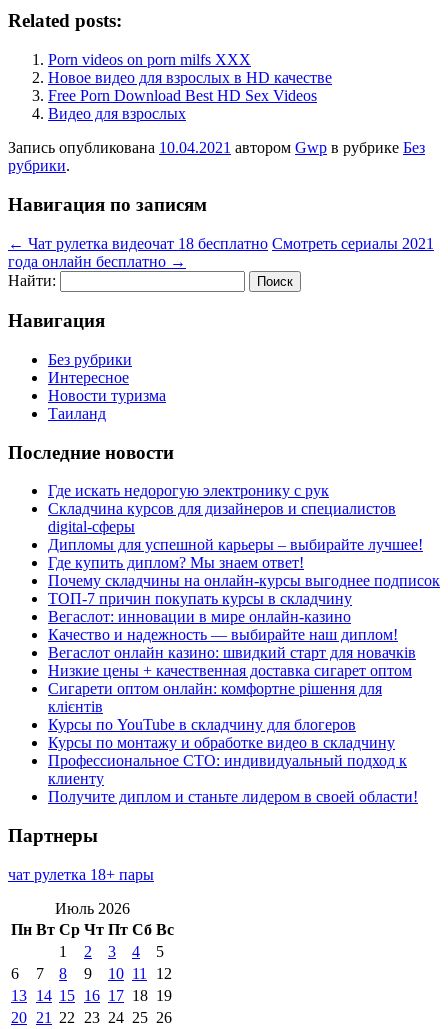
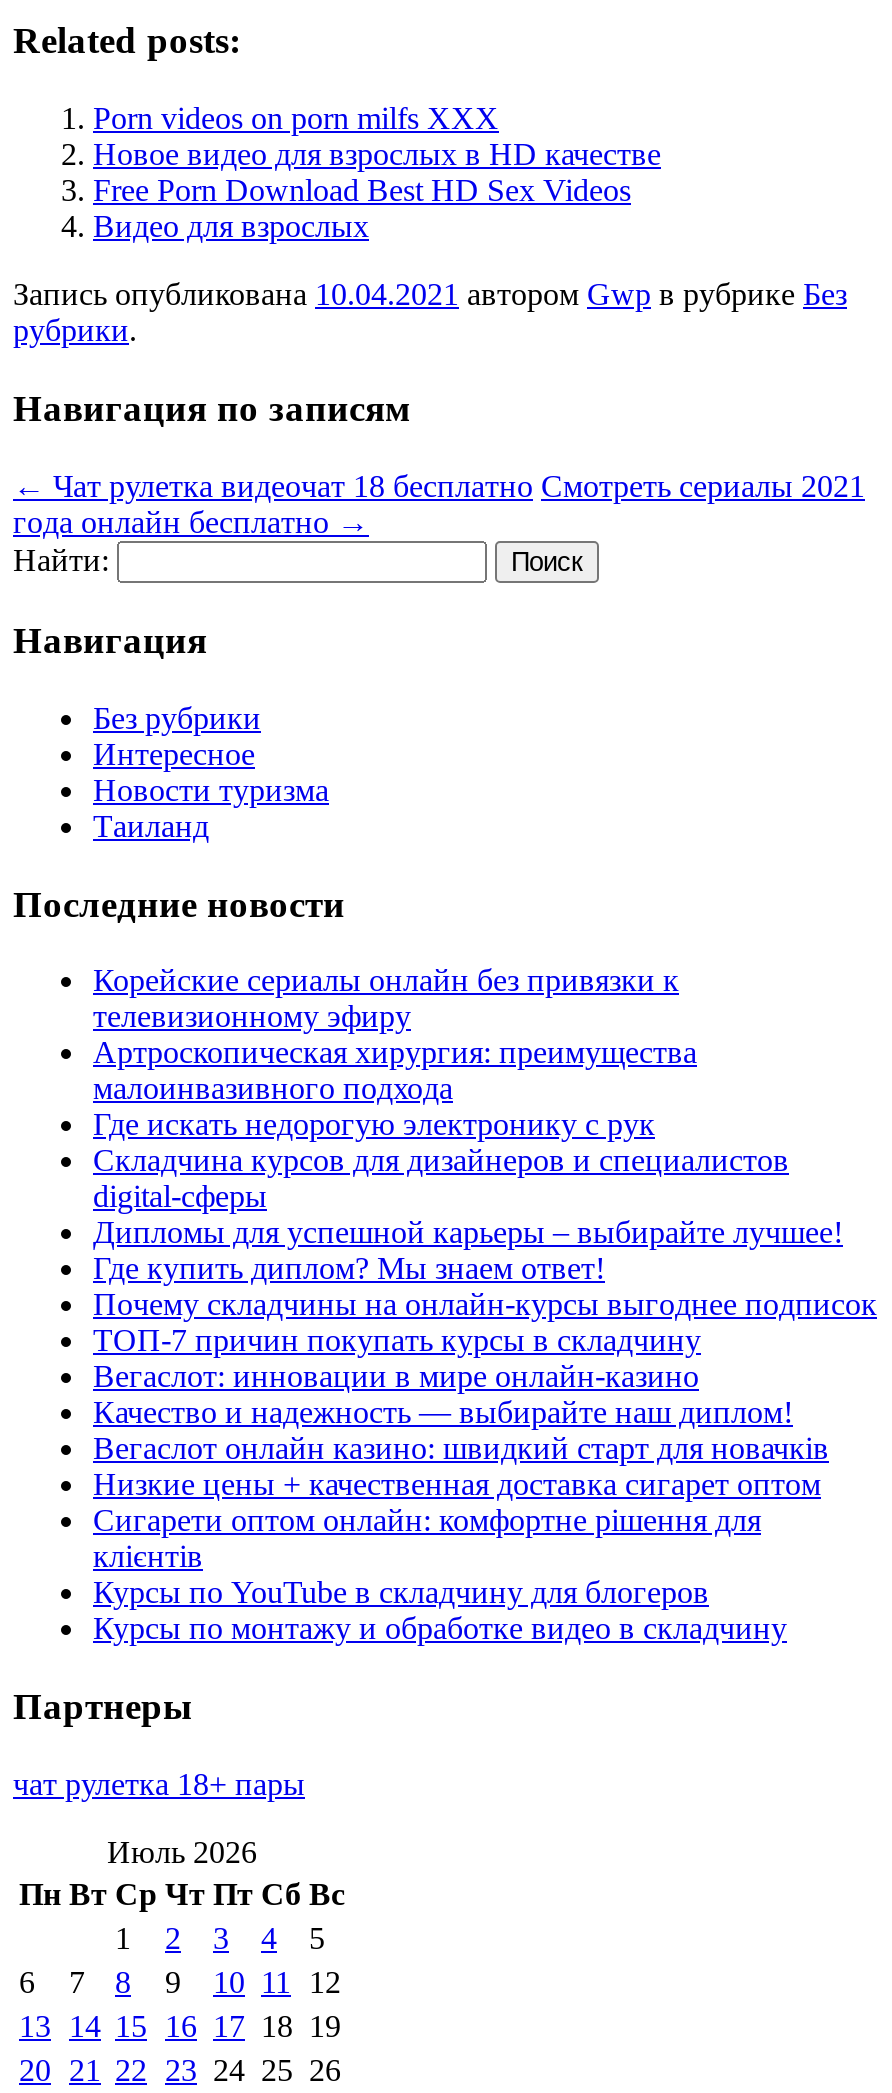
none -> [93,964,697,1106] Корейские сериалы онлайн без привязки к | телевизионному эфиру | Артроскопическая хирургия: преимущества | малоинвазивного подхода
moved [48,482,440,751] -> [93,1108,877,1646]: Где искать недорогую электронику с рук | Складчина курсов для дизайнеров и специалистов | Дипломы для успешной карьеры – выбирайте лучшее! | ... | Курсы по YouTube в складчину для блогеров | Курсы по монтажу и обработке видео в складчину
[48,752,418,805] Профессиональное СТО: индивидуальный подход к | клиенту | Получите диплом и станьте лидером в своей области! -> none

